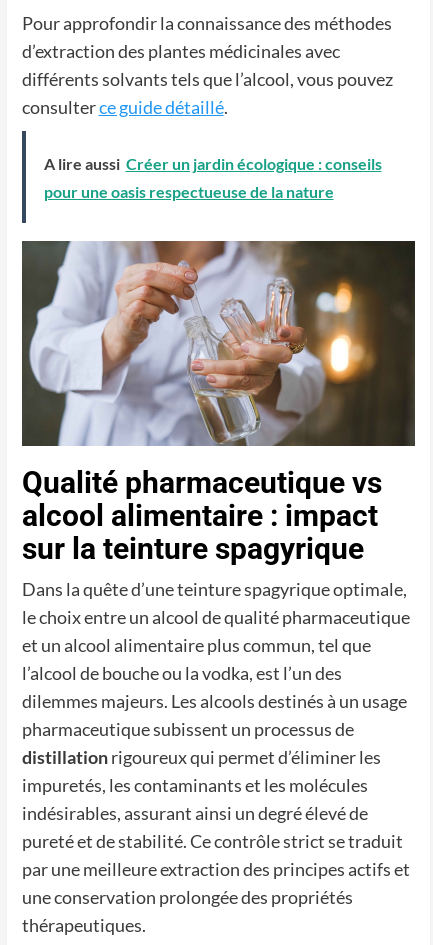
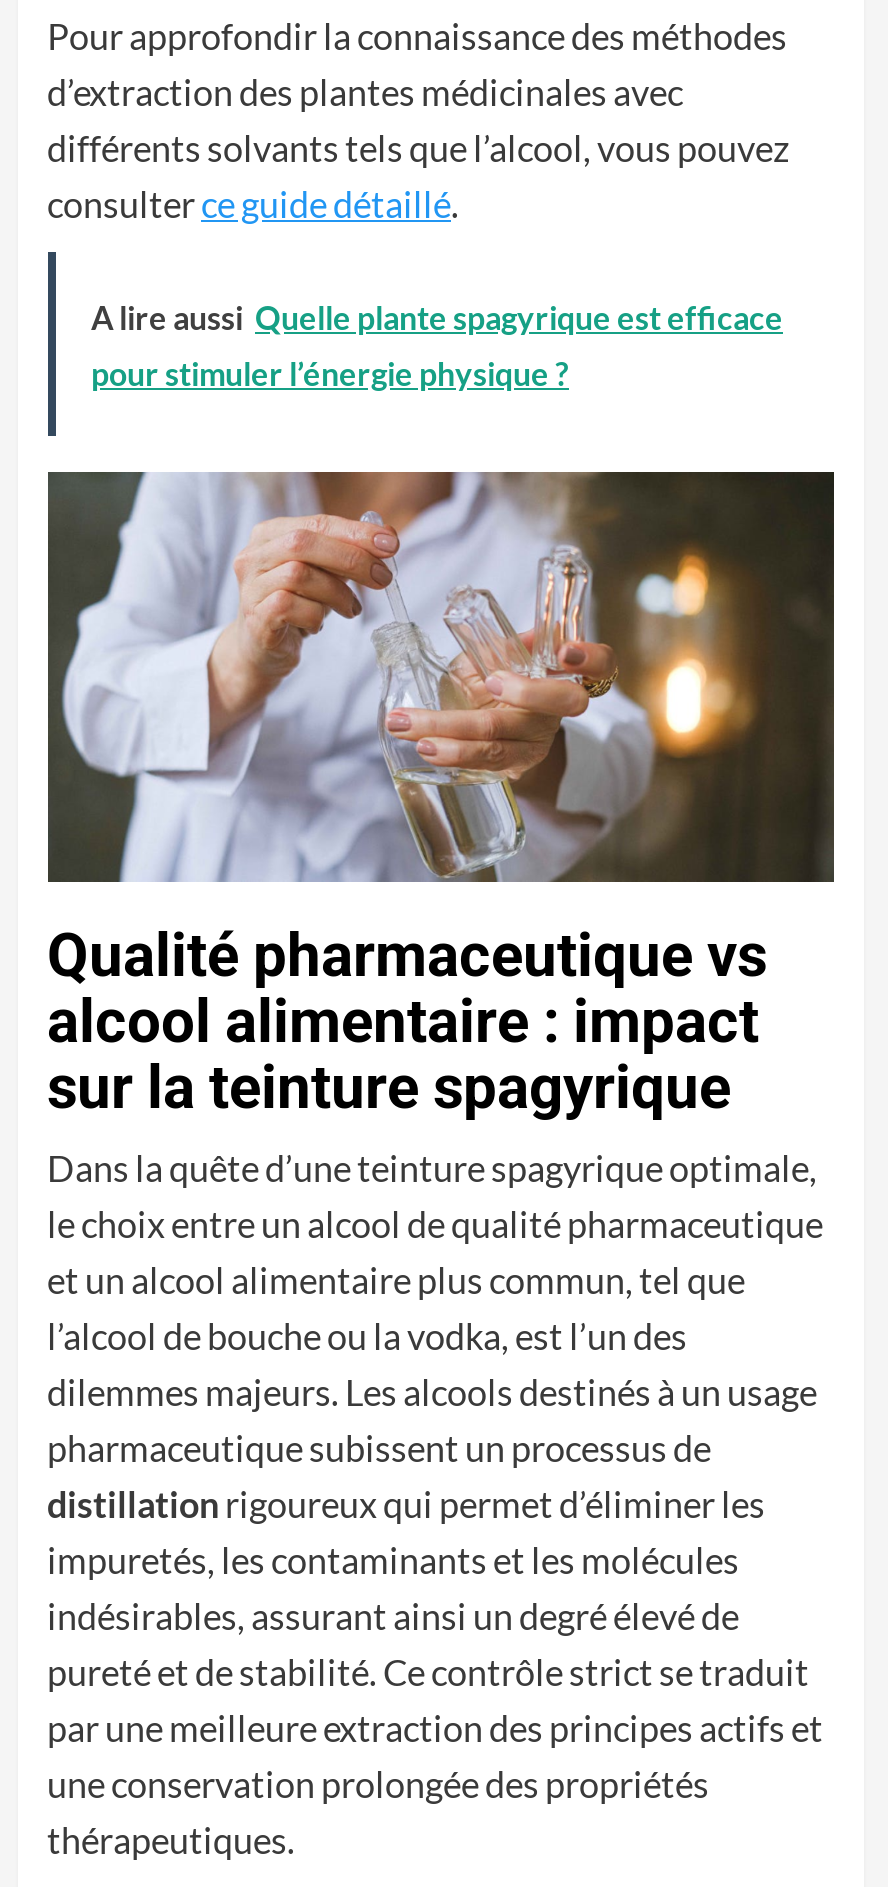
[43,154,381,173] A lire aussi Créer un jardin écologique : conseils -> [91,298,783,336] A lire aussi Quelle plante spagyrique est efficace
[43,182,333,201] pour une oasis respectueuse de la nature -> [91,354,569,392] pour stimuler l’énergie physique ?

